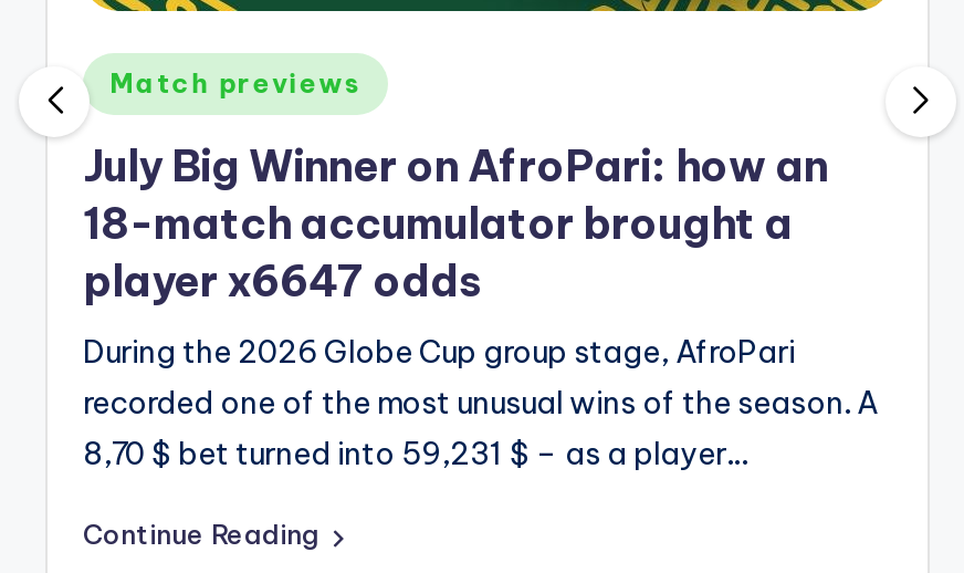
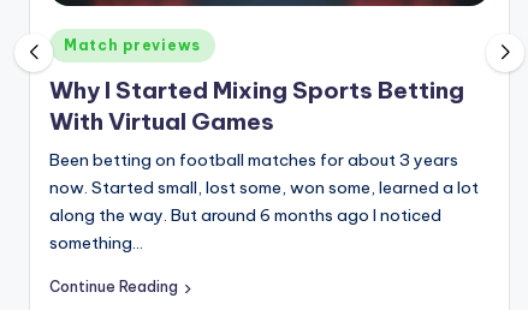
[83,140,828,308] July Big Winner on AfroPari: how an | 18-match accumulator brought a | player x6647 odds -> [49,76,464,136] Why I Started Mixing Sports Betting | With Virtual Games
[83,333,879,474] During the 2026 Globe Cup group stage, AfroPari | recorded one of the most unusual wins of the season. A | 8,70 $ bet turned into 59,231 $ – as a player… -> [49,149,479,254] Been betting on football matches for about 3 years | now. Started small, lost some, won some, learned a lot | along the way. But around 6 months ago I noticed | something…

